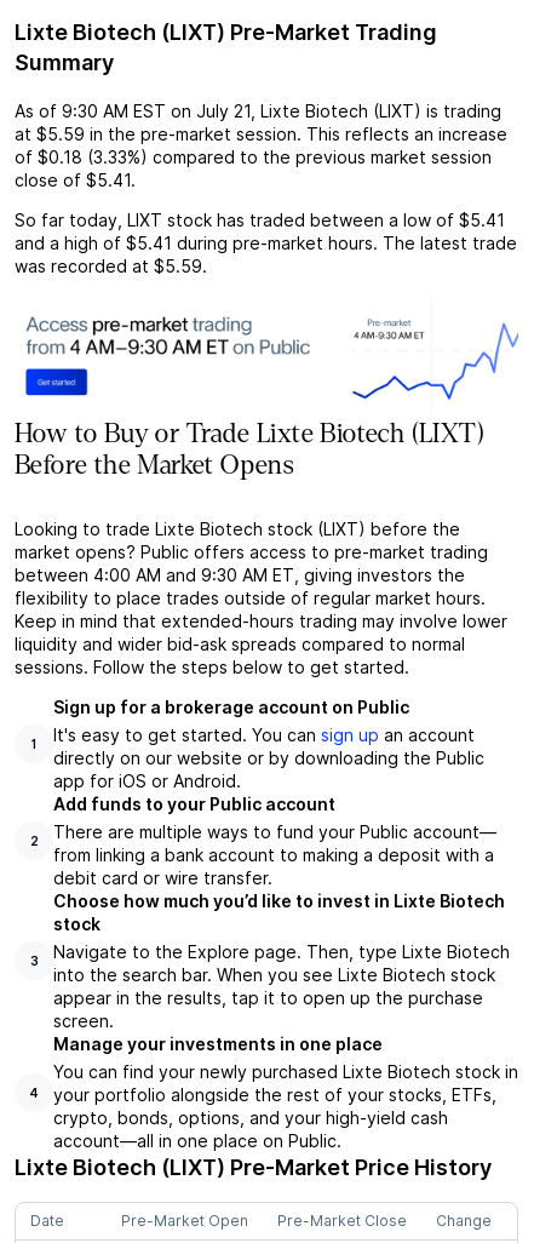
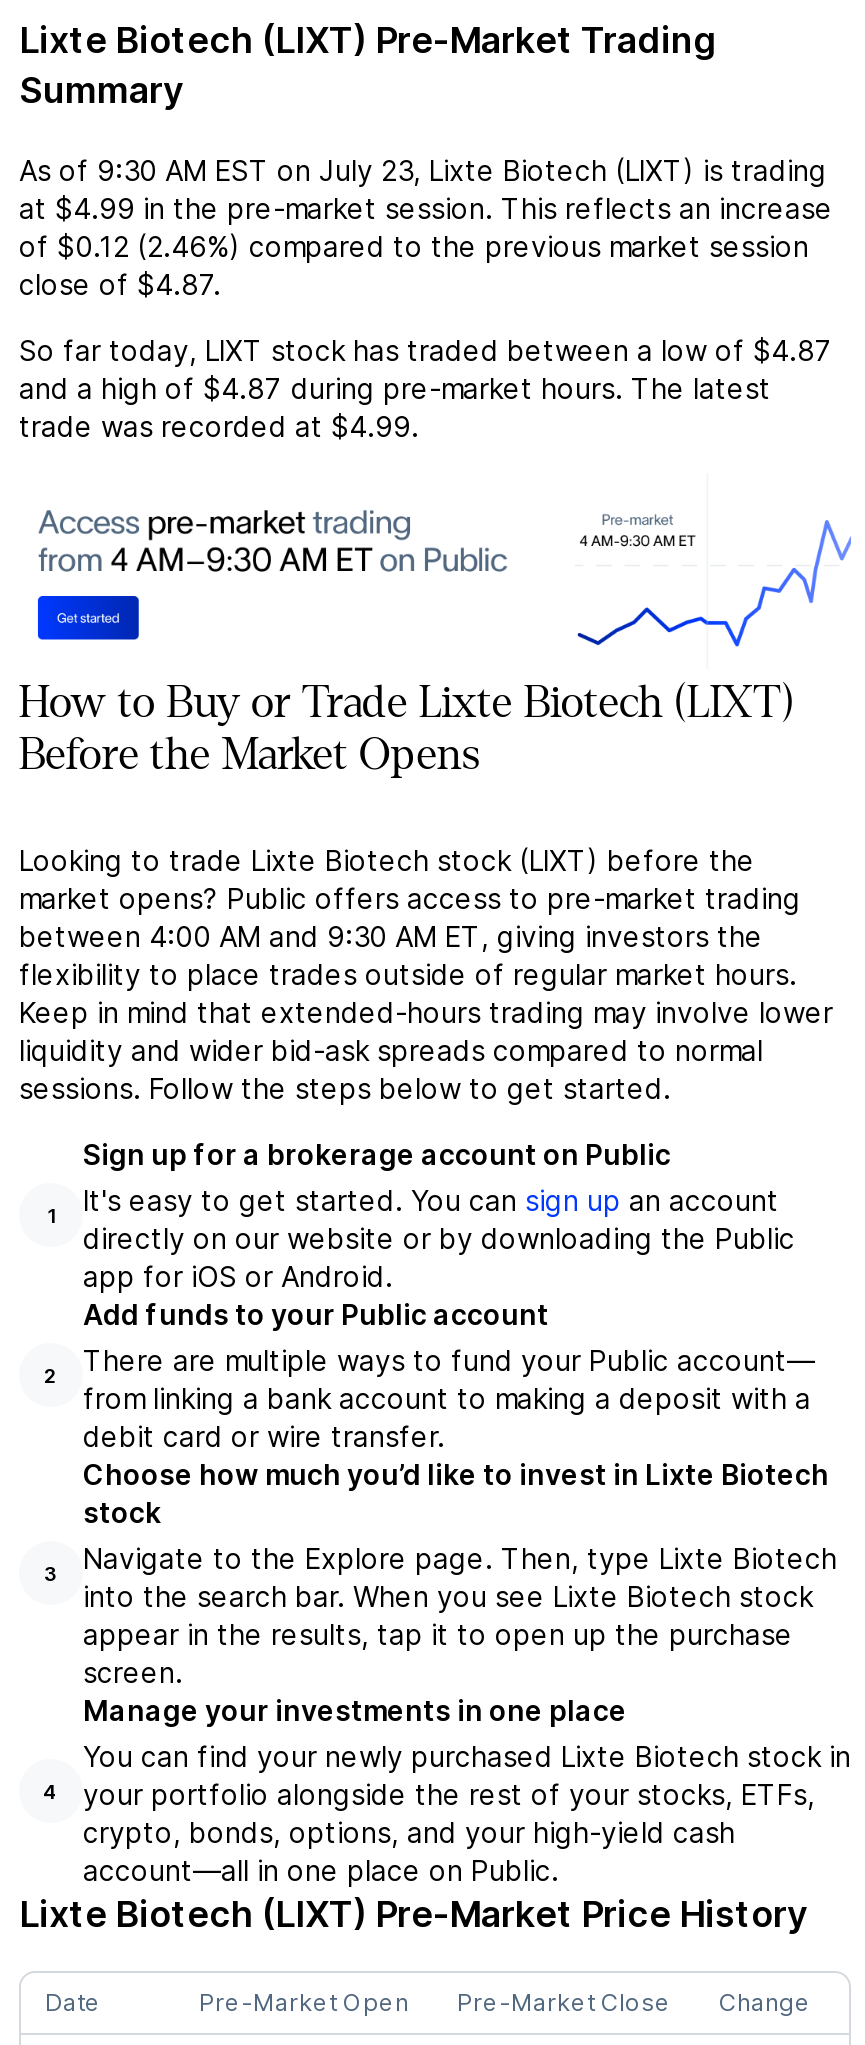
[15,100,507,190] As of 9:30 AM EST on July 21, Lixte Biotech (LIXT) is trading | at $5.59 in the pre-market session. This reflects an increase | of $0.18 (3.33%) compared to the previous market session | close of $5.41. -> [19,153,833,301] As of 9:30 AM EST on July 23, Lixte Biotech (LIXT) is trading | at $4.99 in the pre-market session. This reflects an increase | of $0.12 (2.46%) compared to the previous market session | close of $4.87.
[15,209,517,276] So far today, LIXT stock has traded between a low of $5.41 | and a high of $5.41 during pre-market hours. The latest trade | was recorded at $5.59. -> [19,333,833,443] So far today, LIXT stock has traded between a low of $4.87 | and a high of $4.87 during pre-market hours. The latest | trade was recorded at $4.99.

